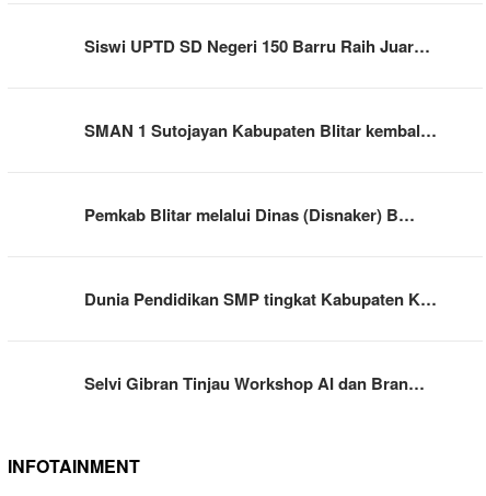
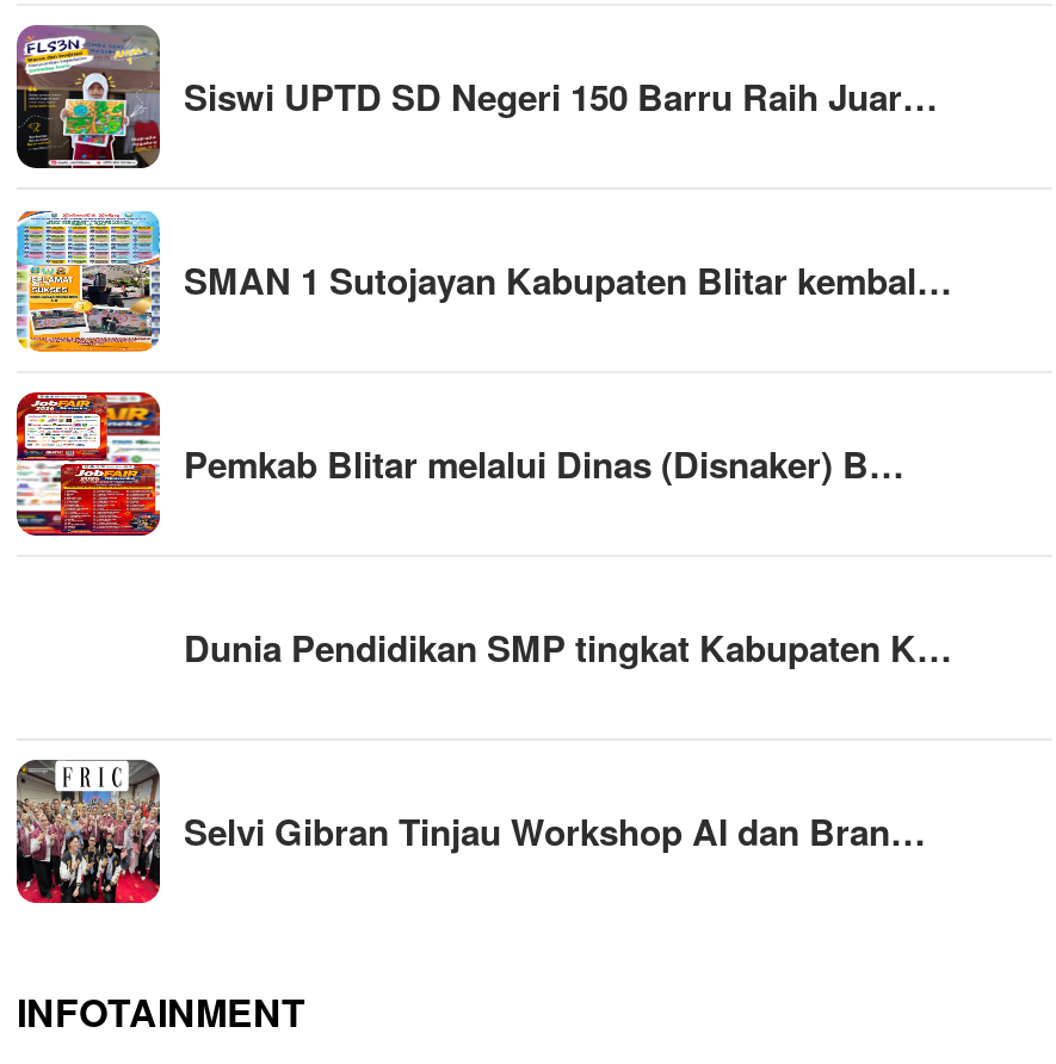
none -> [14,23,162,171] [image]
none -> [14,209,162,354] [image]
none -> [14,390,162,538] [image]
none -> [14,757,162,905] [image]

